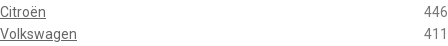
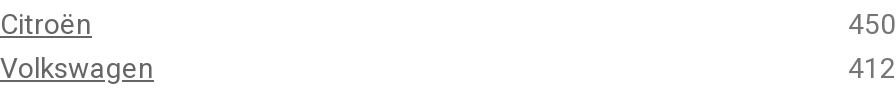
[424,4,448,20] 446 -> [848,8,896,40] 450
[424,26,448,42] 411 -> [848,52,896,84] 412

